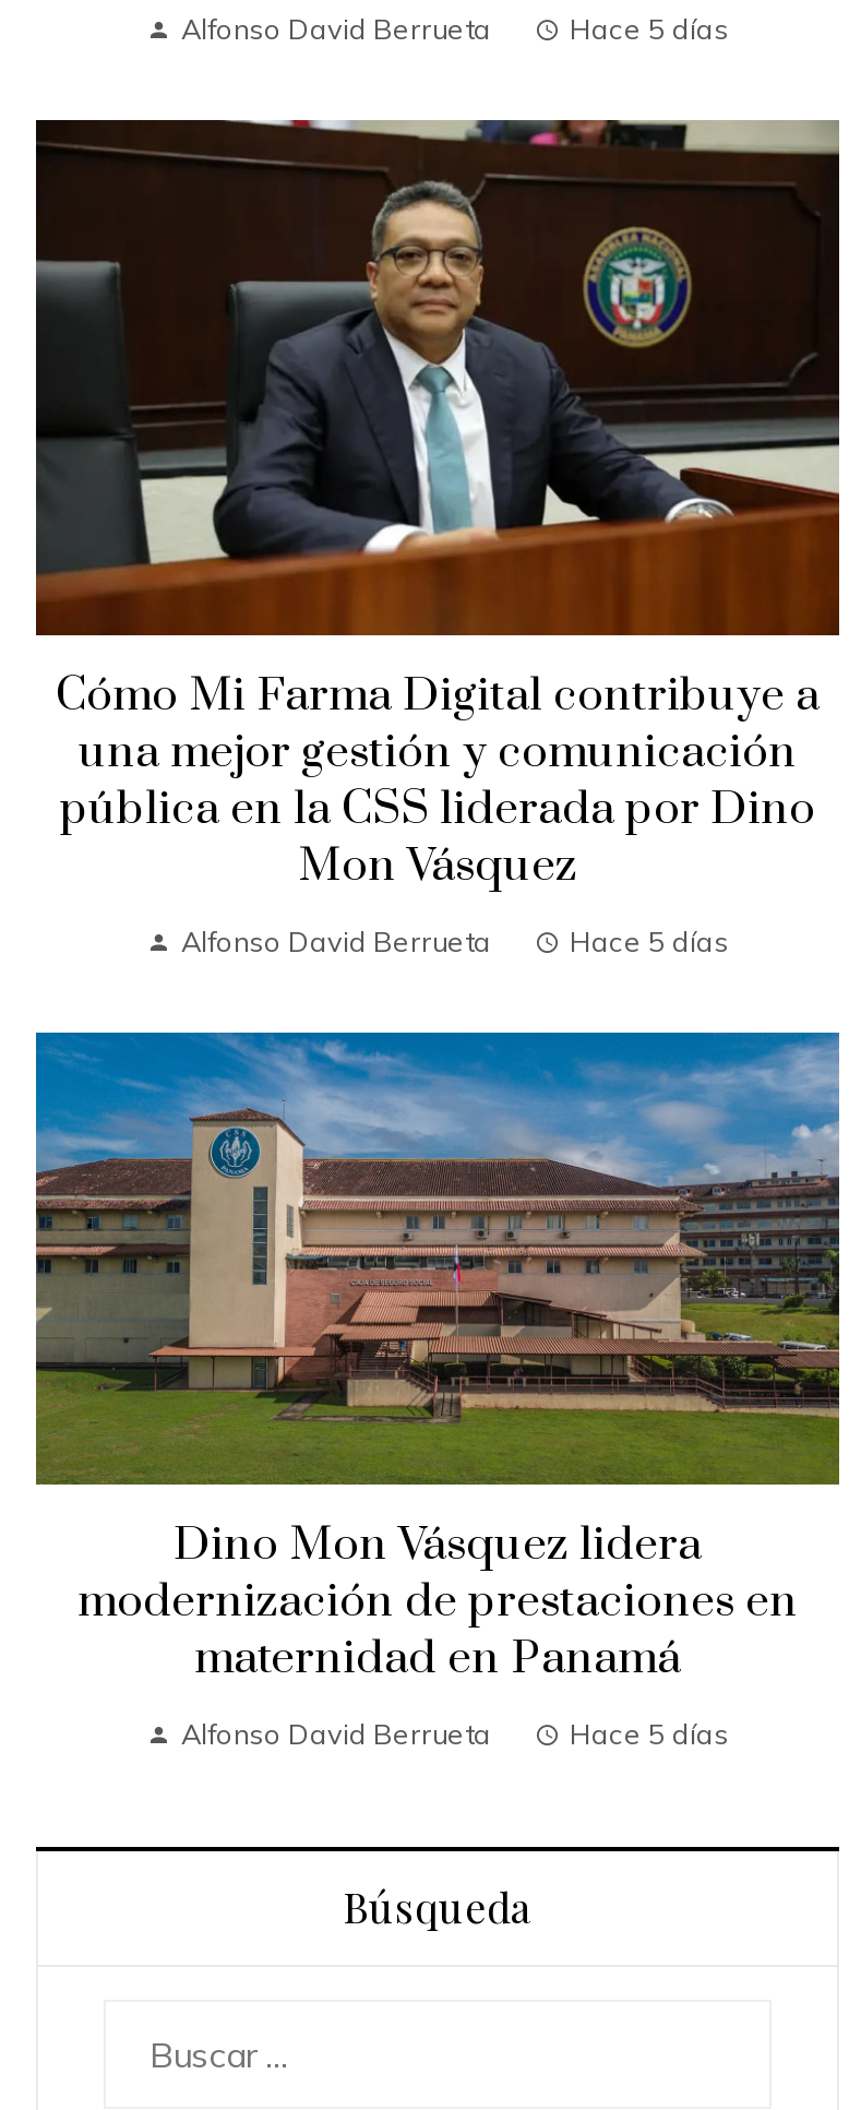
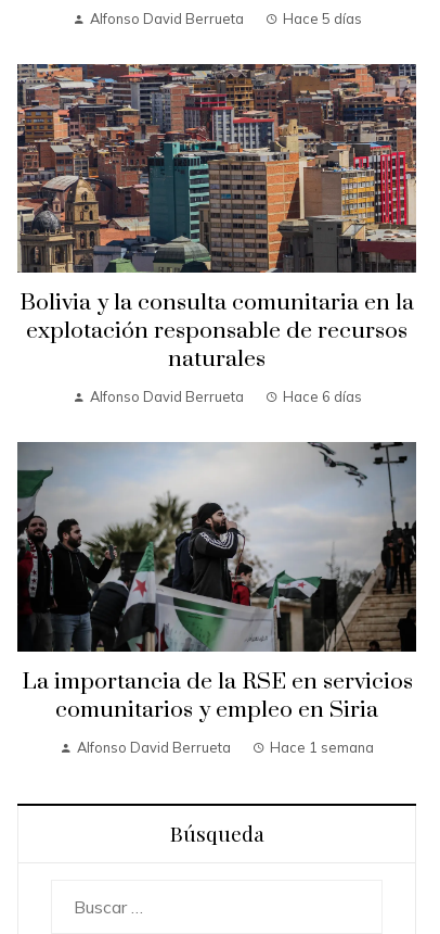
[36,118,841,557] [image] -> [17,63,417,253] [image]
[56,669,820,896] Cómo Mi Farma Digital contribuye a | una mejor gestión y comunicación | pública en la CSS liderada por Dino | Mon Vásquez -> [20,289,414,374] Bolivia y la consulta comunitaria en la | explotación responsable de recursos | naturales
[570,925,729,960] Hace 5 días -> [282,388,361,405] Hace 6 días
[34,1030,839,1688] [image] | Dino Mon Vásquez lidera | modernización de prestaciones en | maternidad en Panamá -> [16,441,417,724] [image] | La importancia de la RSE en servicios | comunitarios y empleo en Siria
[570,1716,729,1751] Hace 5 días -> [270,738,374,755] Hace 1 semana

